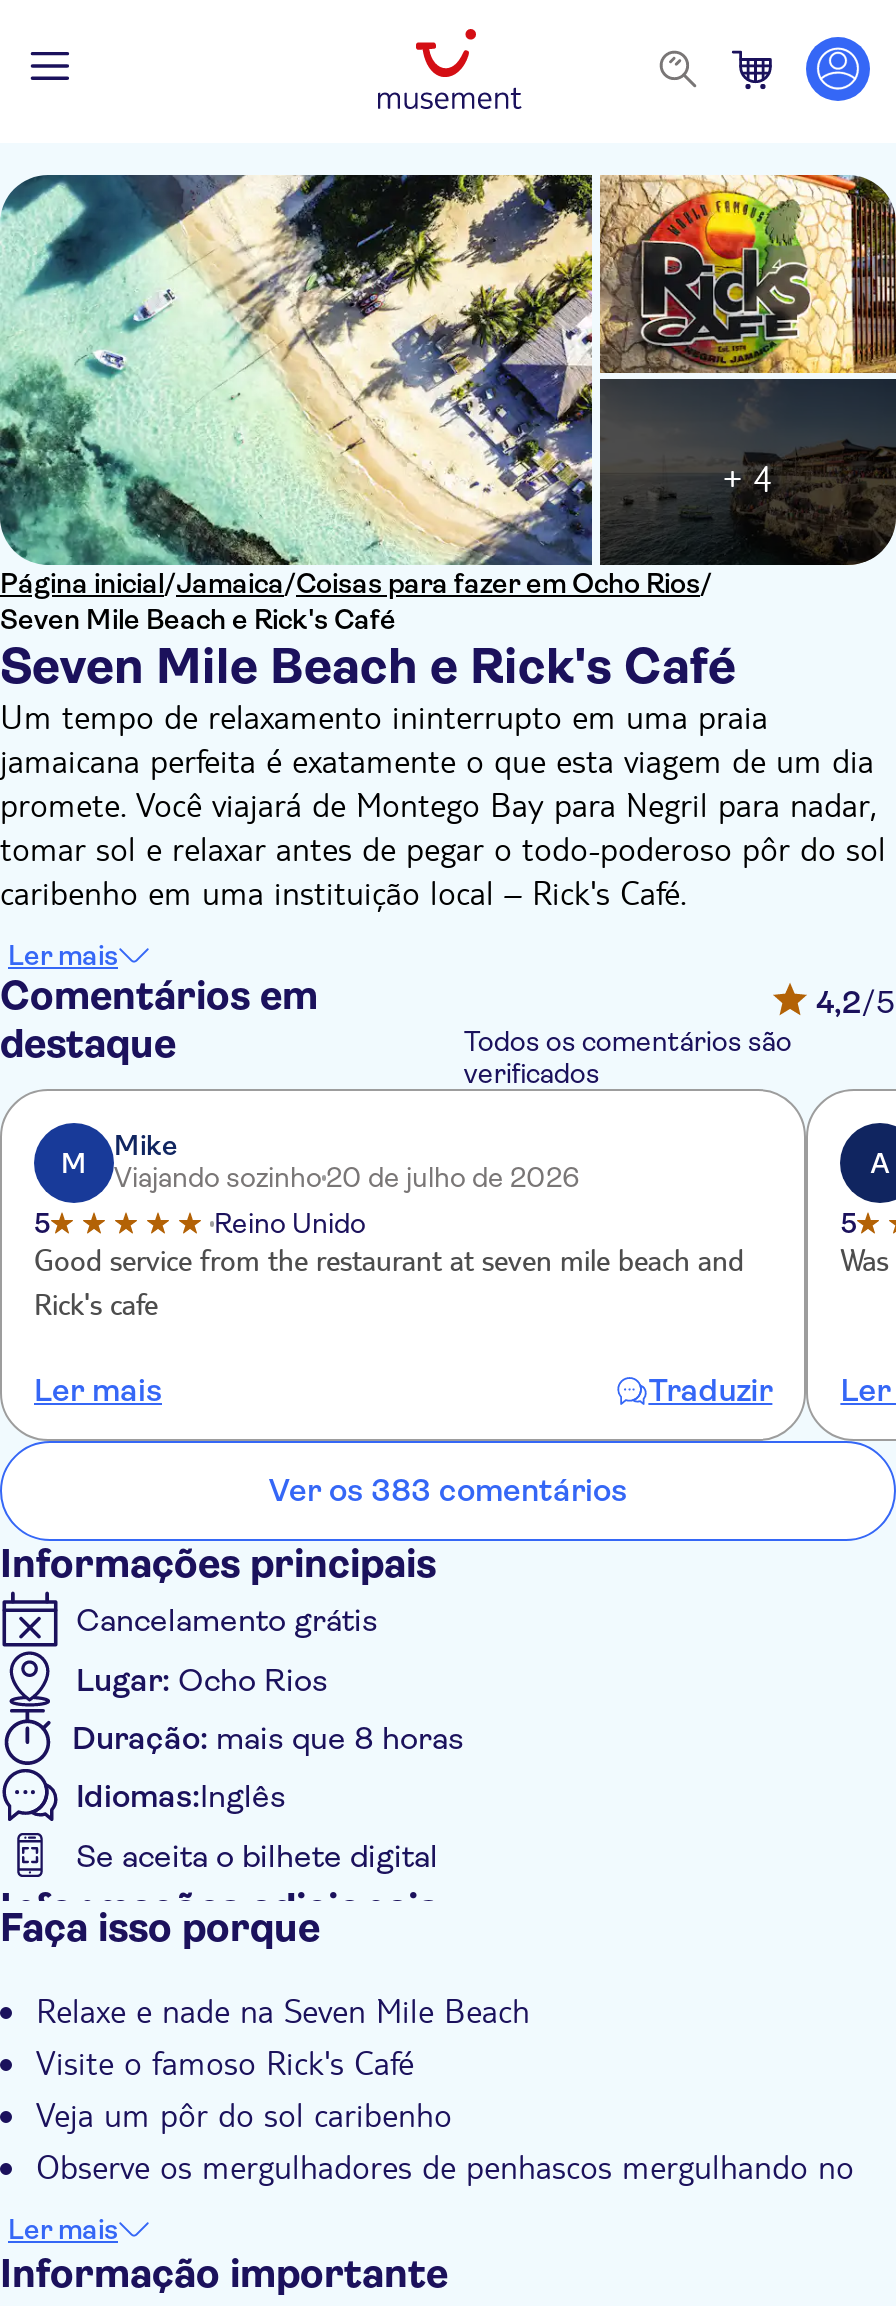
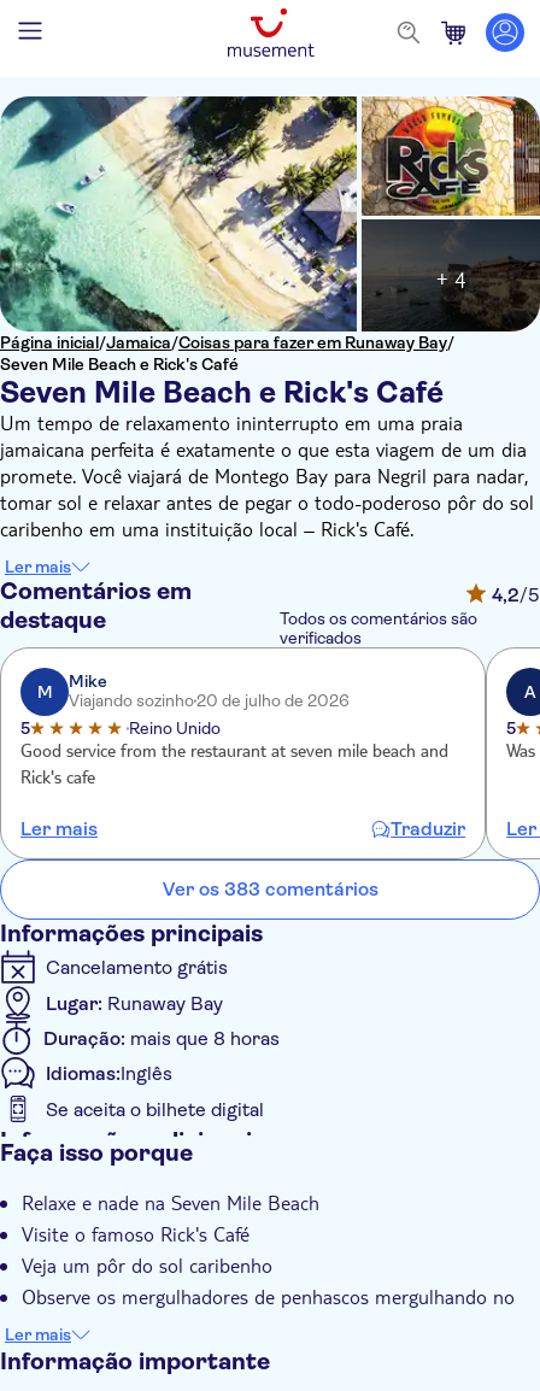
[0,567,712,599] Página inicial/Jamaica/Coisas para fazer em Ocho Rios/ -> [0,333,454,352] Página inicial/Jamaica/Coisas para fazer em Runaway Bay/
[76,1660,328,1698] Lugar: Ocho Rios -> [46,991,223,1014] Lugar: Runaway Bay

